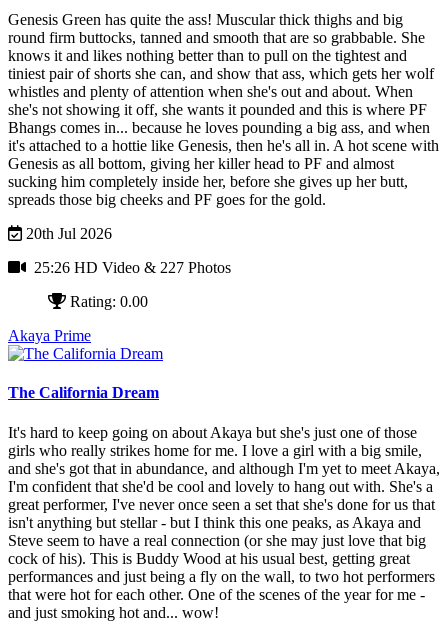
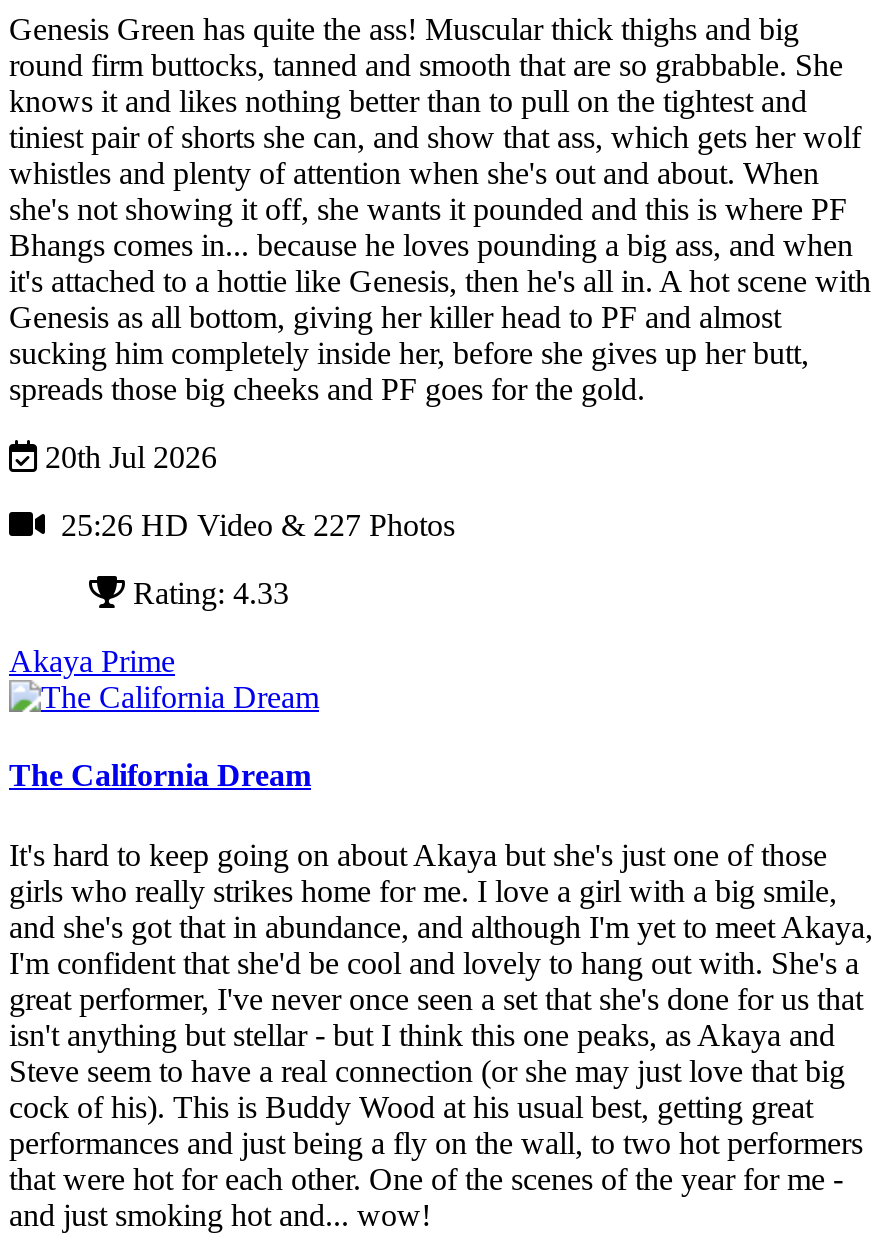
[66,293,148,310] Rating: 0.00 -> [125,576,289,610] Rating: 4.33

